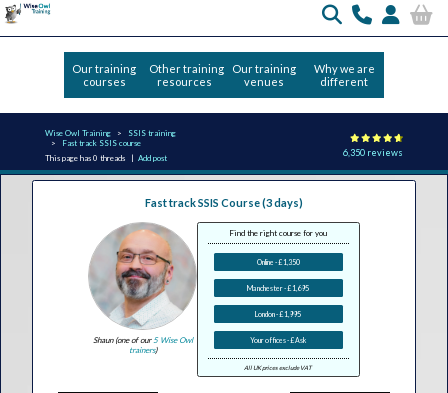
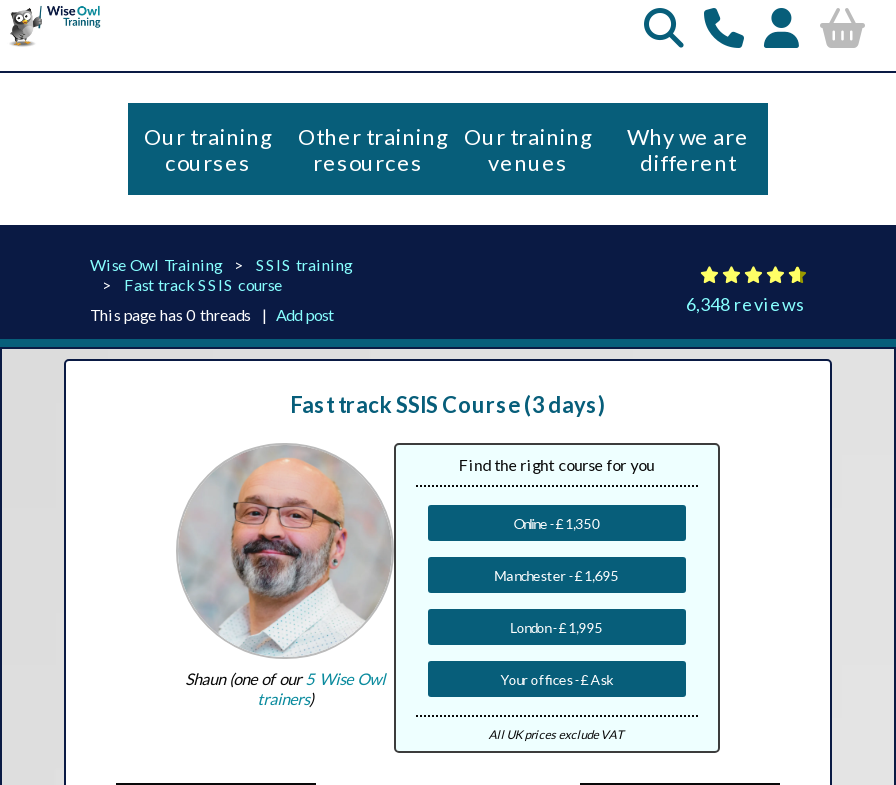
[343,146,403,157] 6,350 reviews -> [686,292,806,314] 6,348 reviews

